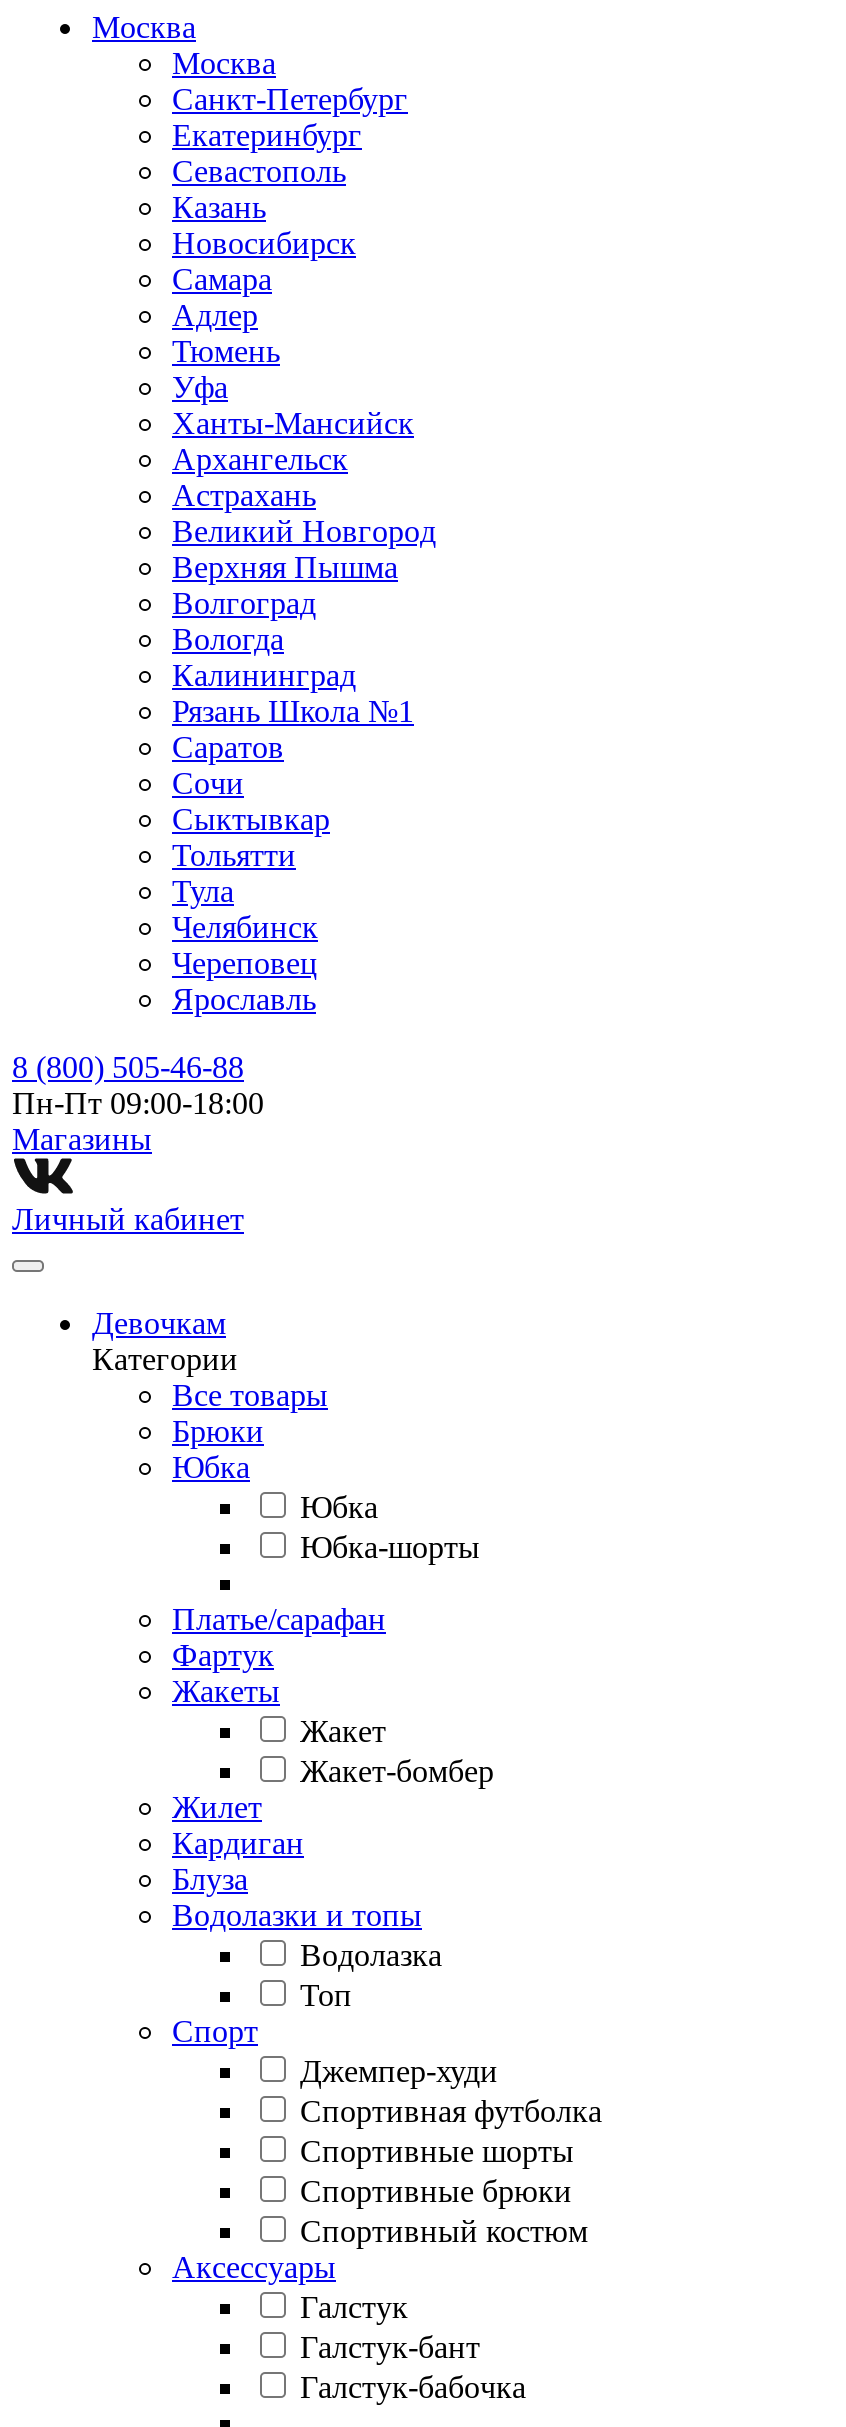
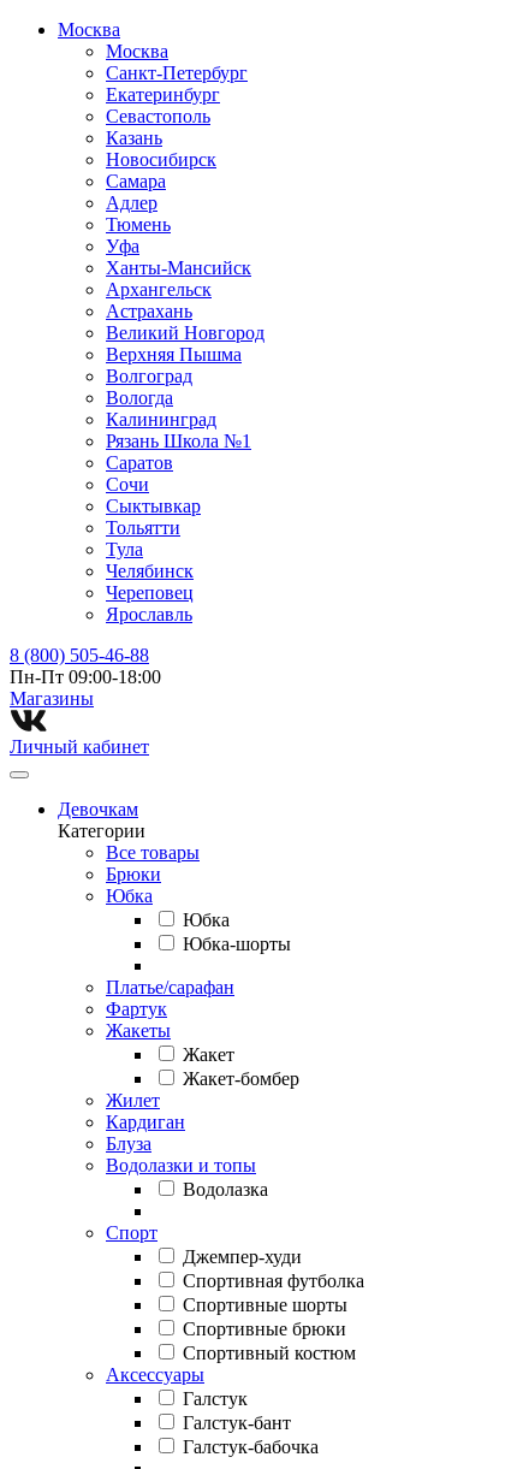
[292,1978,352,2012] Топ -> none

